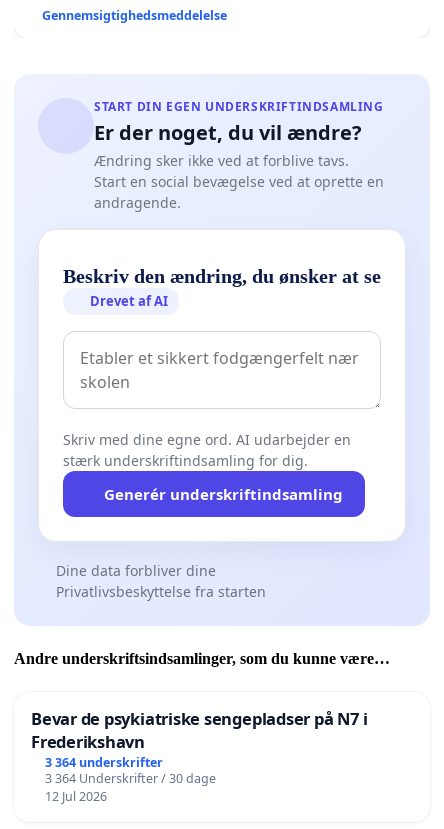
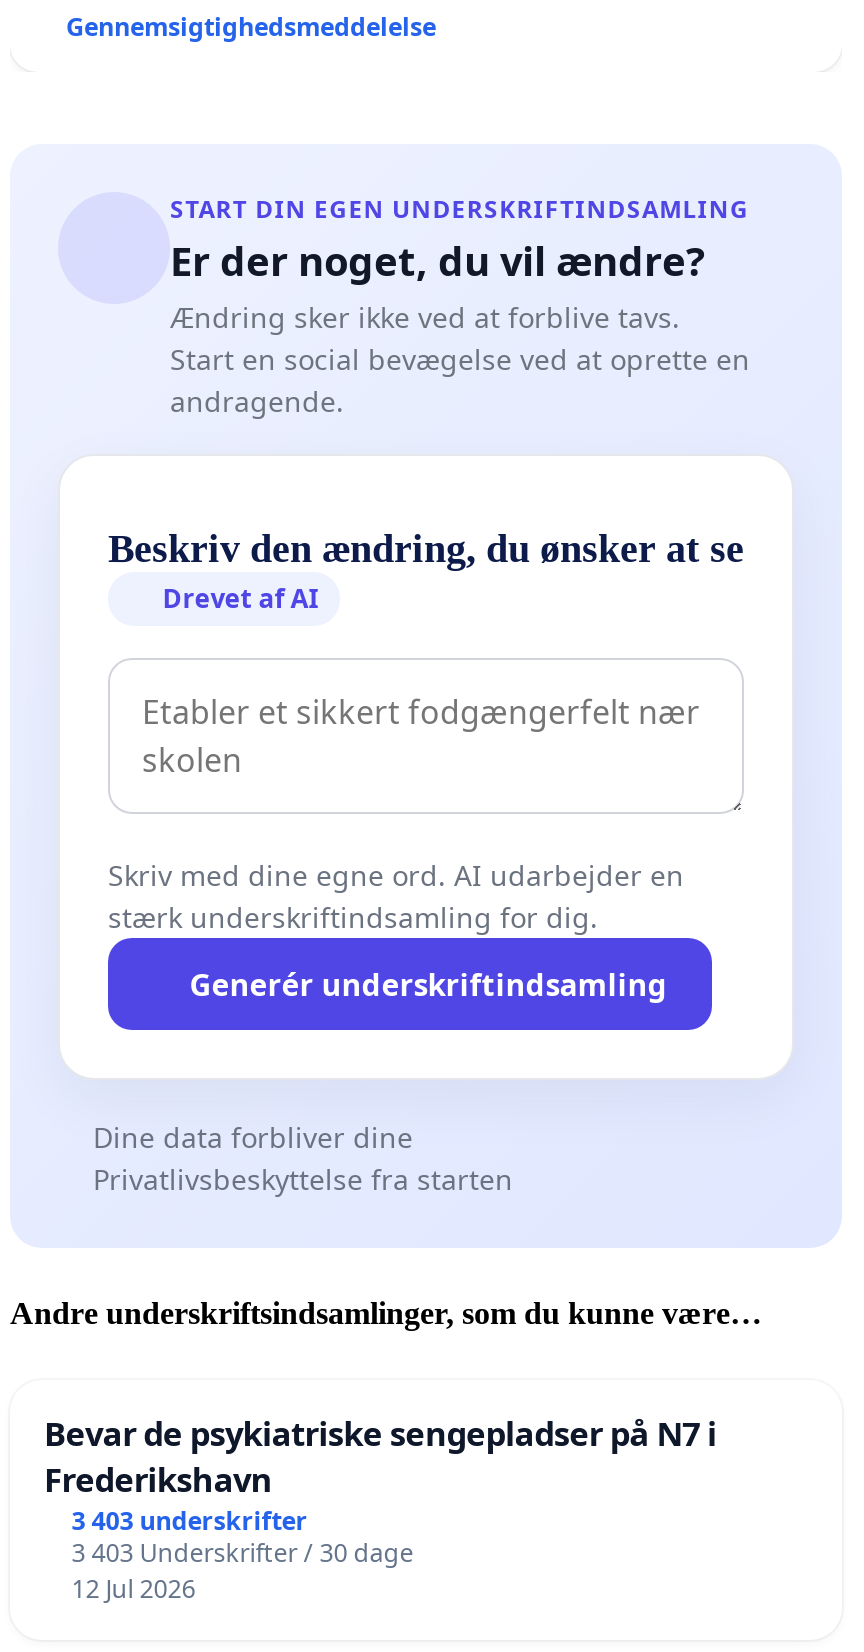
[45,754,163,771] 3 364 underskrifter -> [72,1503,308,1537] 3 403 underskrifter
[45,770,216,787] 3 364 Underskrifter / 30 dage -> [72,1535,414,1569] 3 403 Underskrifter / 30 dage

